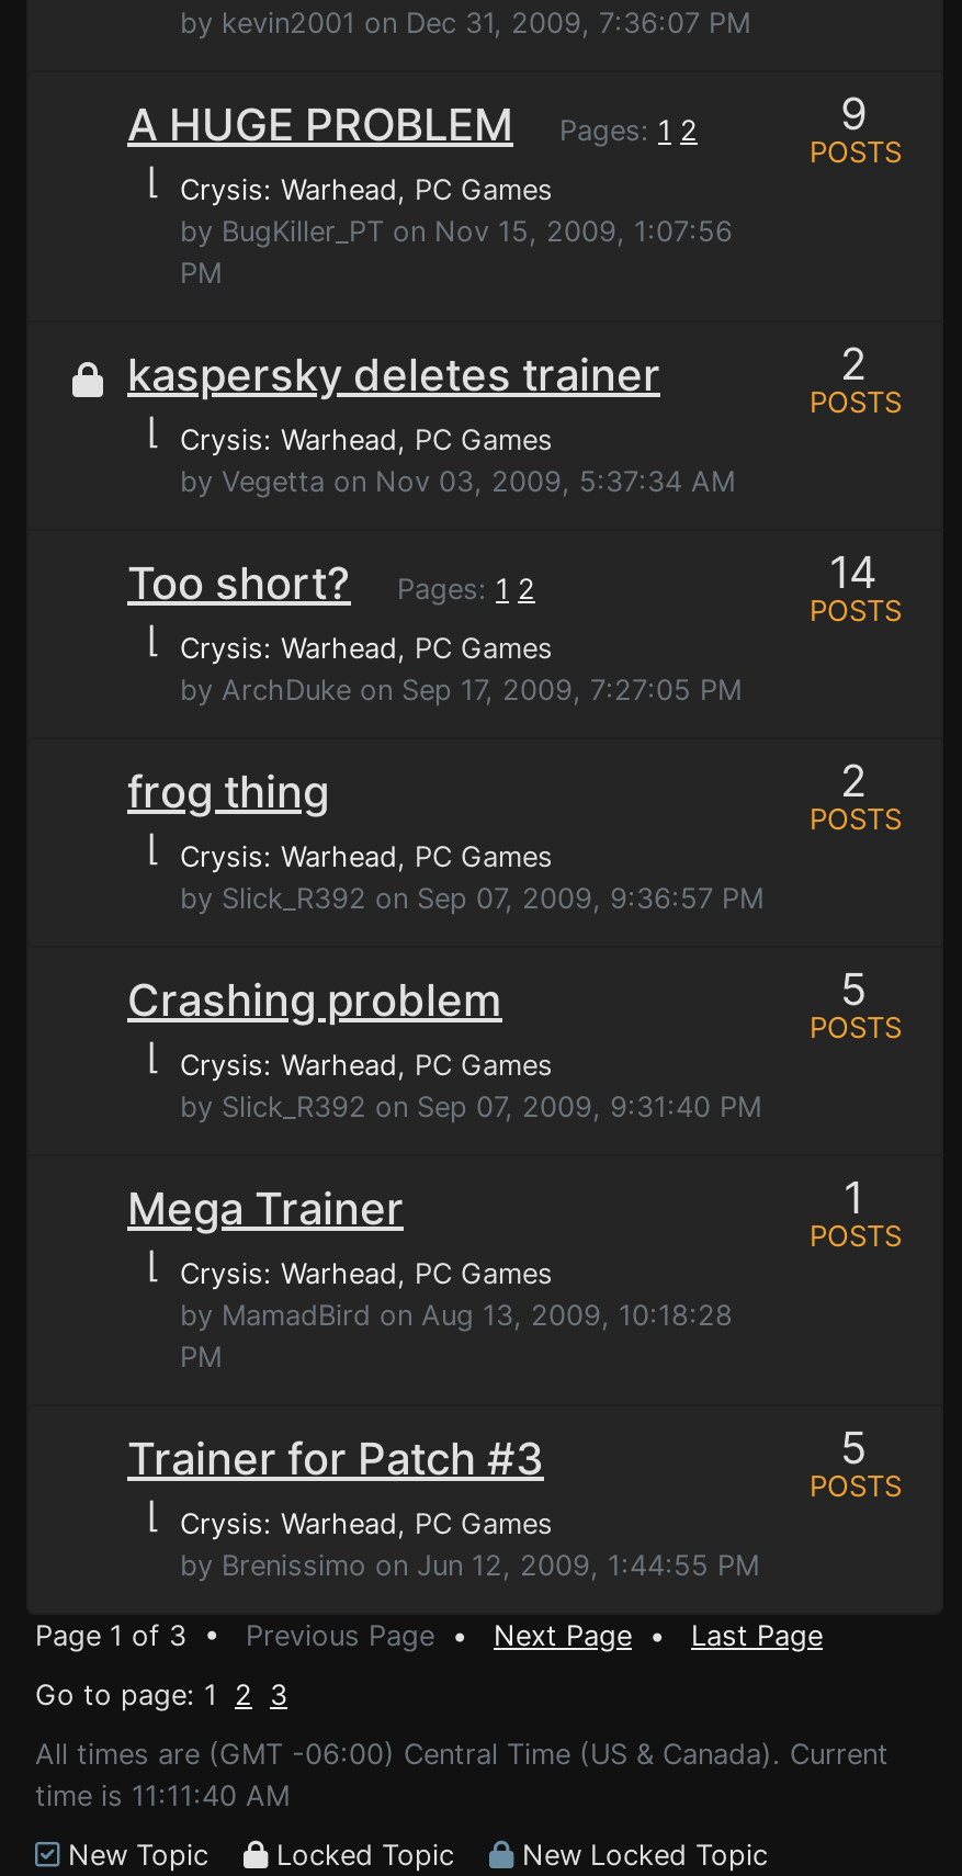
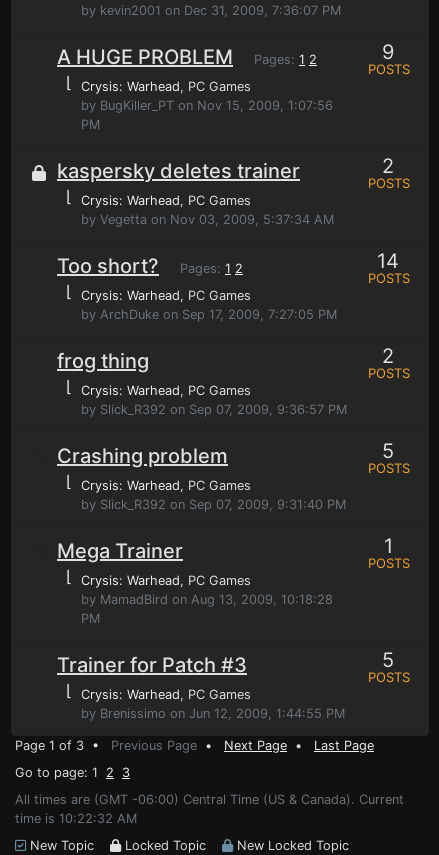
[35,1779,290,1812] time is 11:11:40 AM -> [15,811,137,826] time is 10:22:32 AM

